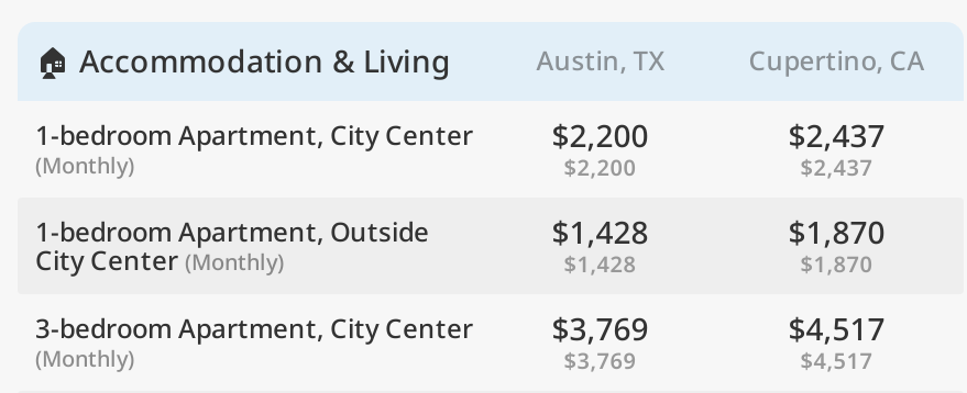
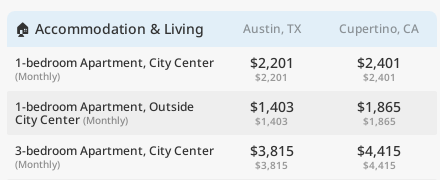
[552,115,649,156] $2,200 -> [250,53,294,72] $2,201
[788,115,885,156] $2,437 -> [357,53,401,72] $2,401
[564,152,636,183] $2,200 -> [255,70,288,84] $2,201
[800,152,873,183] $2,437 -> [363,70,396,84] $2,401
[552,211,649,253] $1,428 -> [250,97,294,116] $1,403
[788,211,885,253] $1,870 -> [357,97,401,116] $1,865
[564,249,636,279] $1,428 -> [255,114,288,128] $1,403
[800,249,873,279] $1,870 -> [363,114,396,128] $1,865
[552,308,649,350] $3,769 -> [250,141,294,160] $3,815
[788,308,885,350] $4,517 -> [357,141,401,160] $4,415
[564,345,636,376] $3,769 -> [255,158,288,172] $3,815
[800,345,873,376] $4,517 -> [363,158,396,172] $4,415

